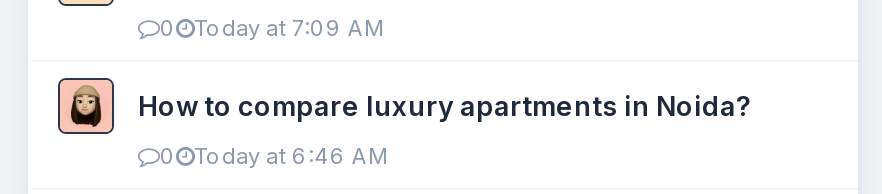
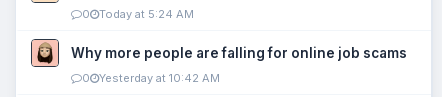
[160,14,384,42] 0 Today at 7:09 AM -> [82,7,194,21] 0 Today at 5:24 AM
[138,90,750,122] How to compare luxury apartments in Noida? -> [71,45,407,61] Why more people are falling for online job scams
[194,142,388,170] Today at 6:46 AM -> [99,71,220,85] Yesterday at 10:42 AM

